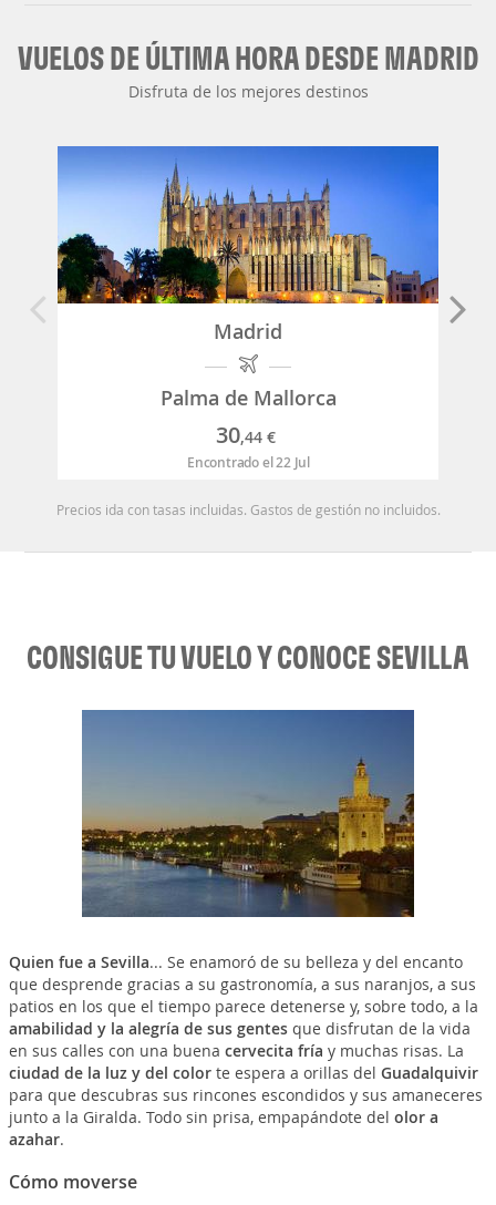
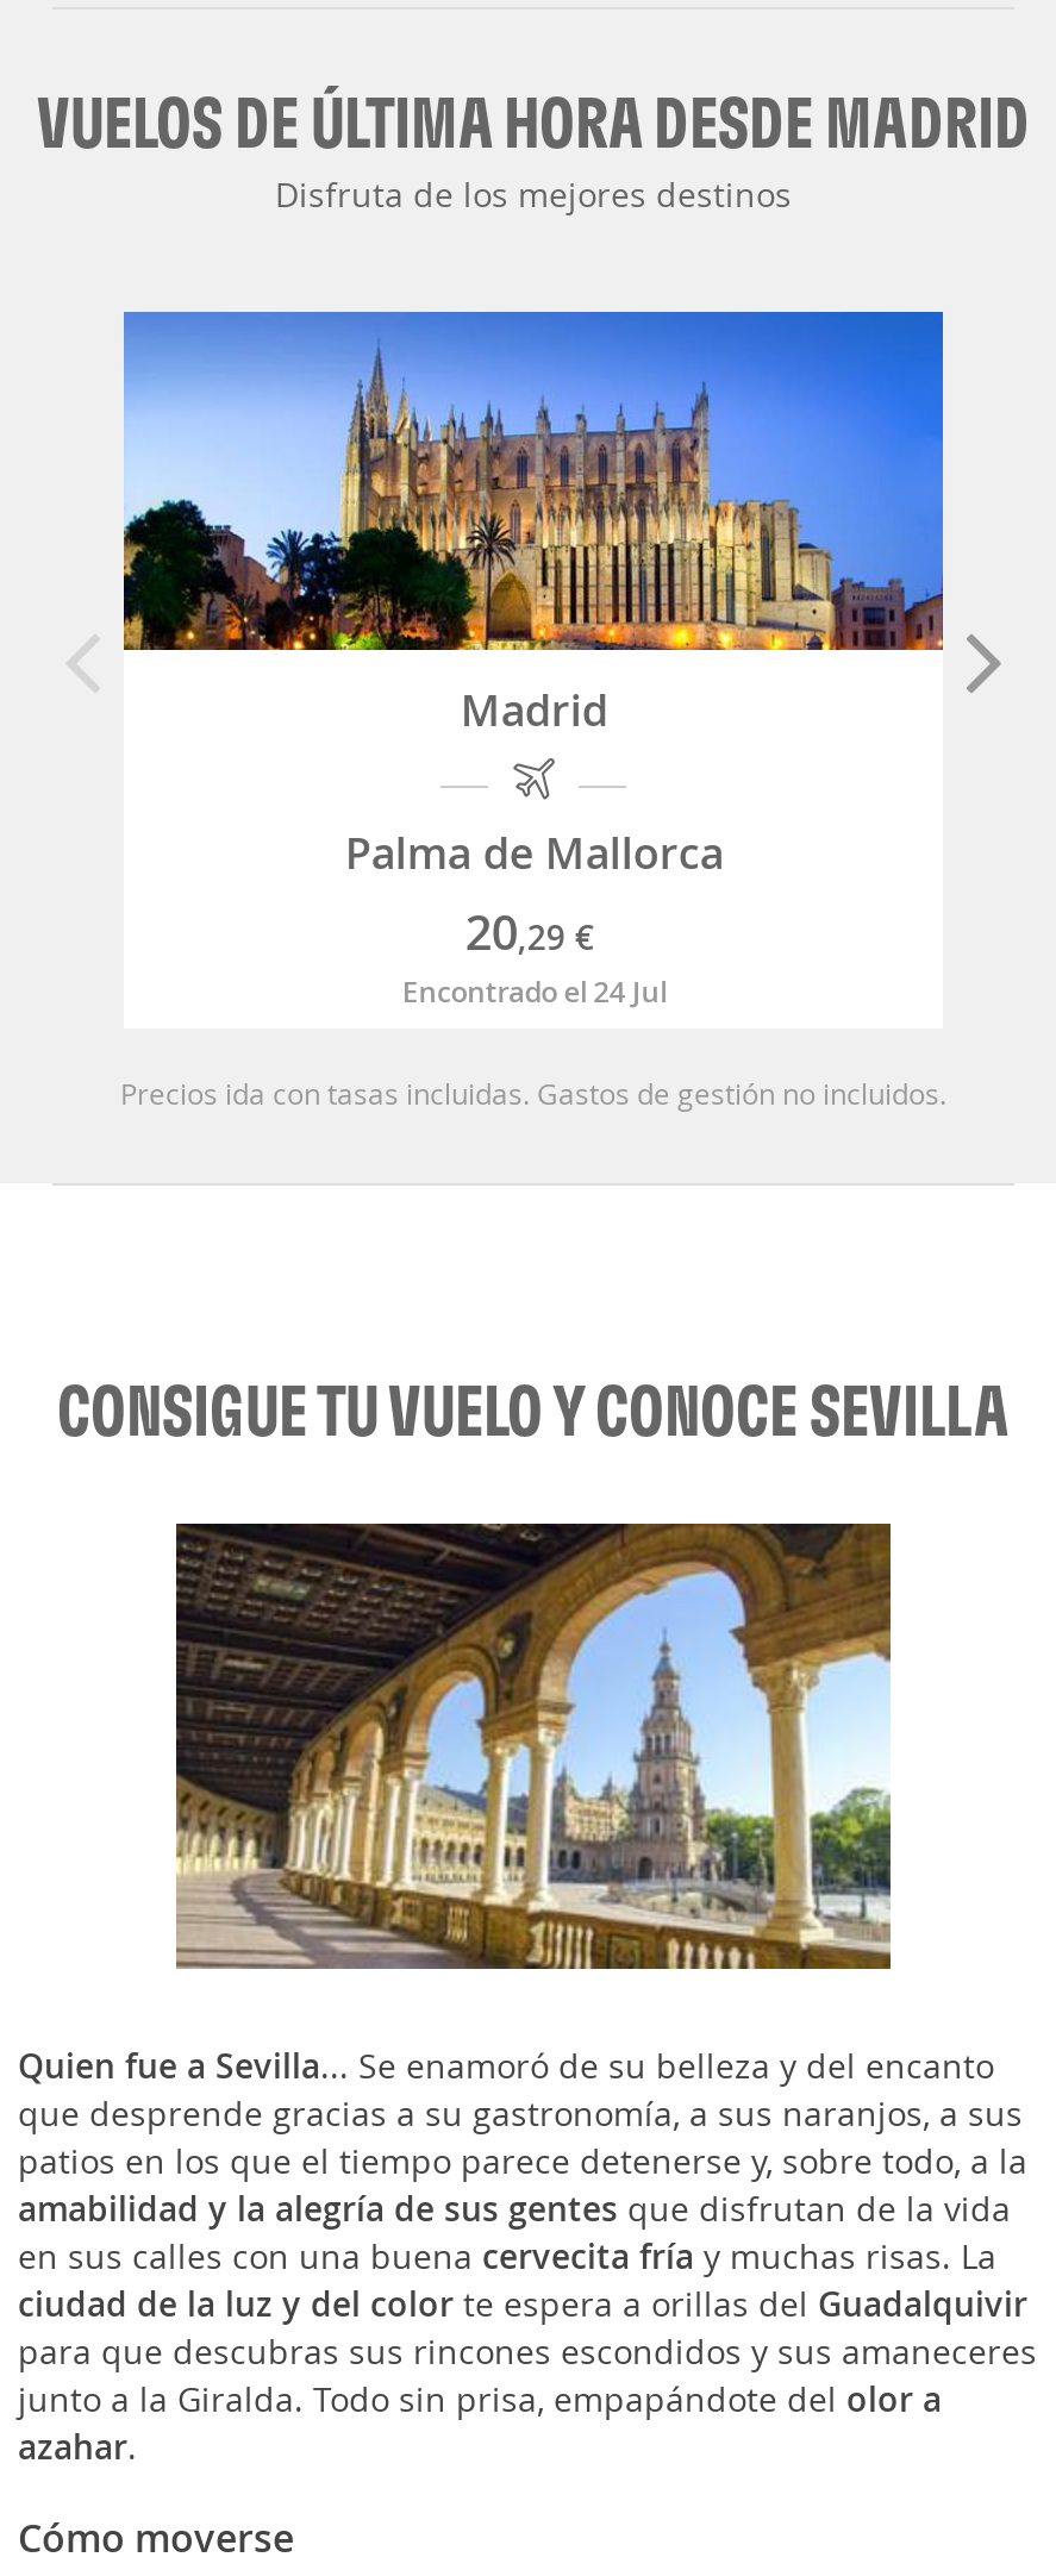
[216,420,276,450] 30,44 € -> [465,901,594,965] 20,29 €
[187,453,310,472] Encontrado el 22 Jul -> [402,972,666,1013] Encontrado el 24 Jul
[81,709,415,918] [image] -> [174,1521,893,1971] [image]

